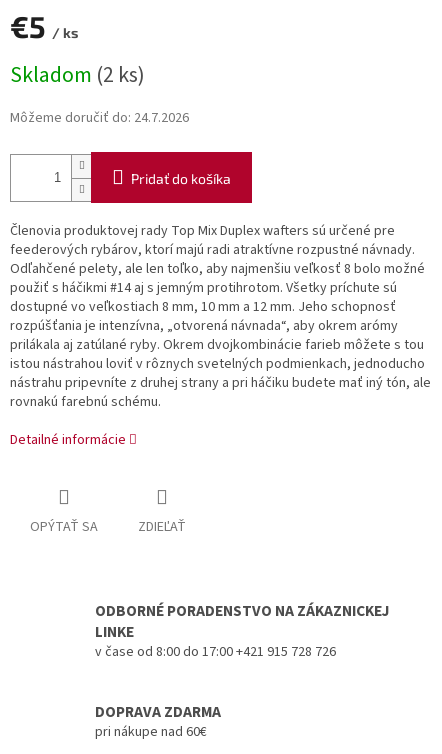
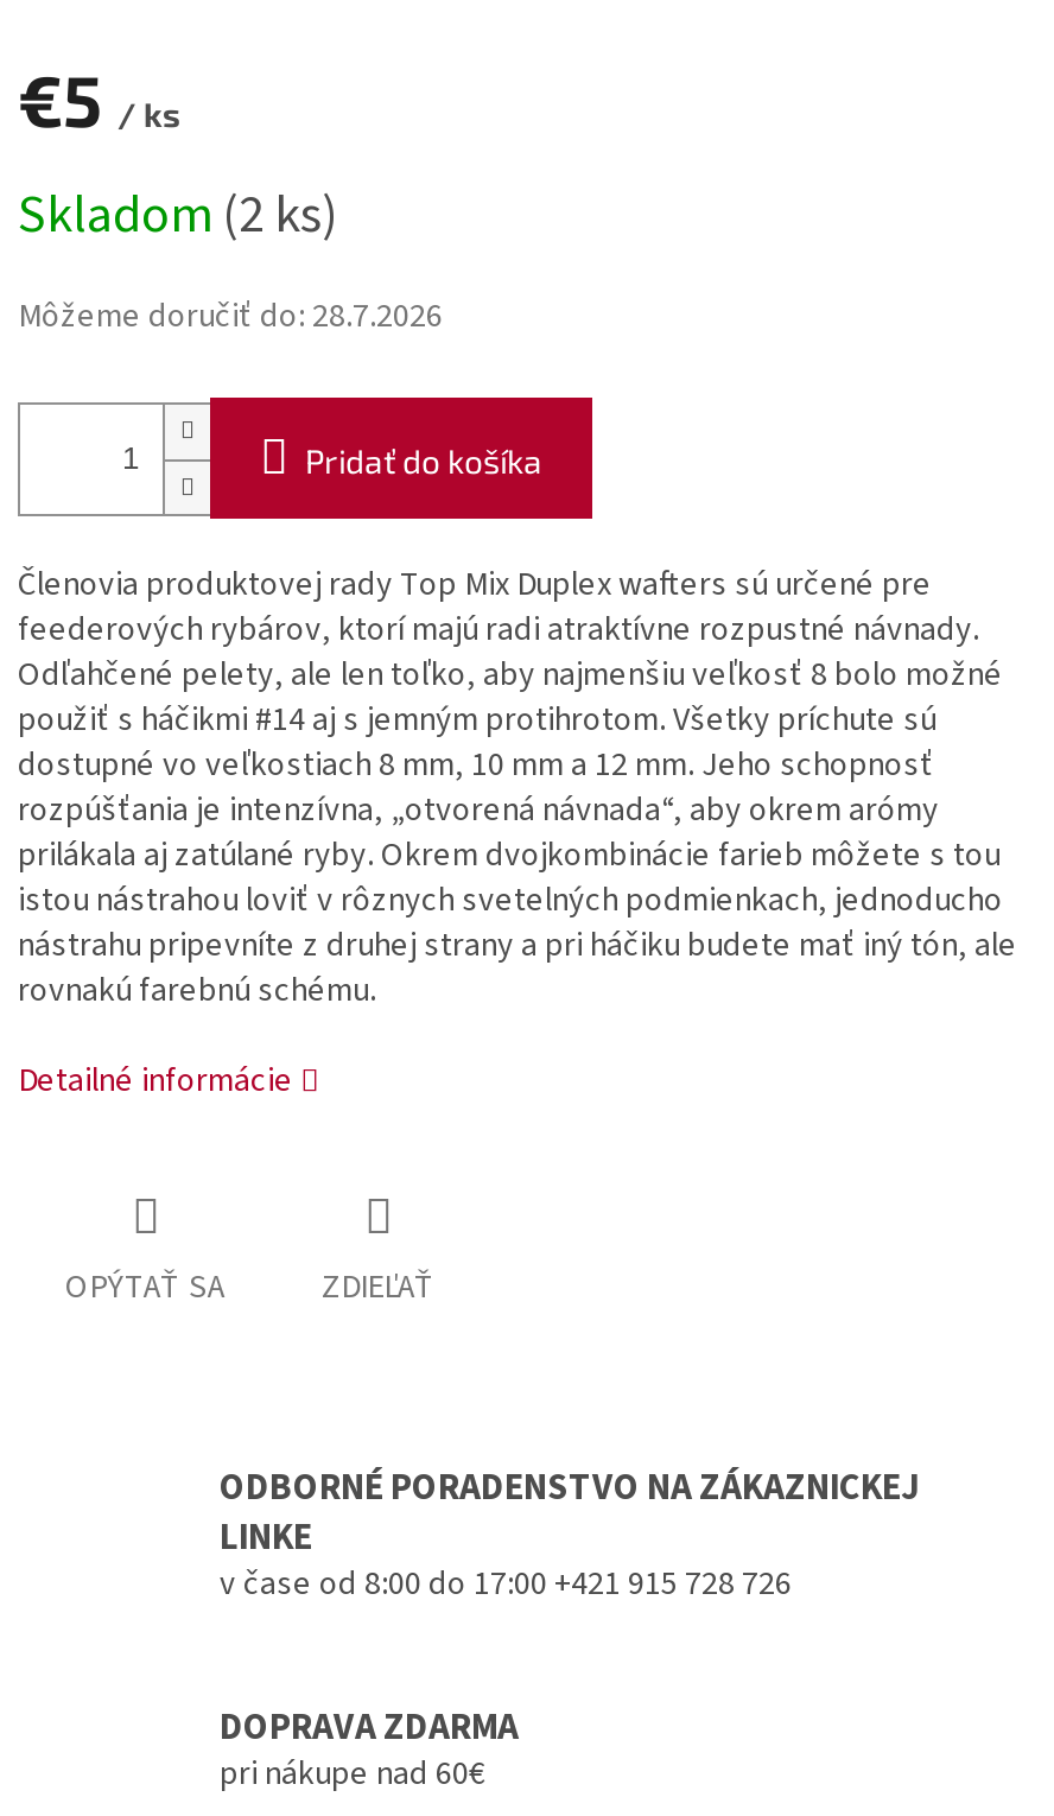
[10,108,189,128] Môžeme doručiť do: 24.7.2026 -> [18,294,443,342] Môžeme doručiť do: 28.7.2026

